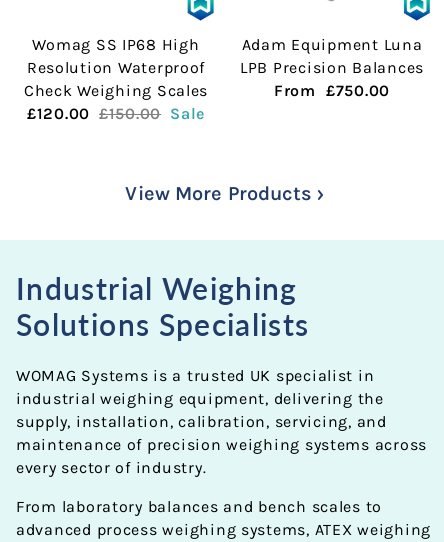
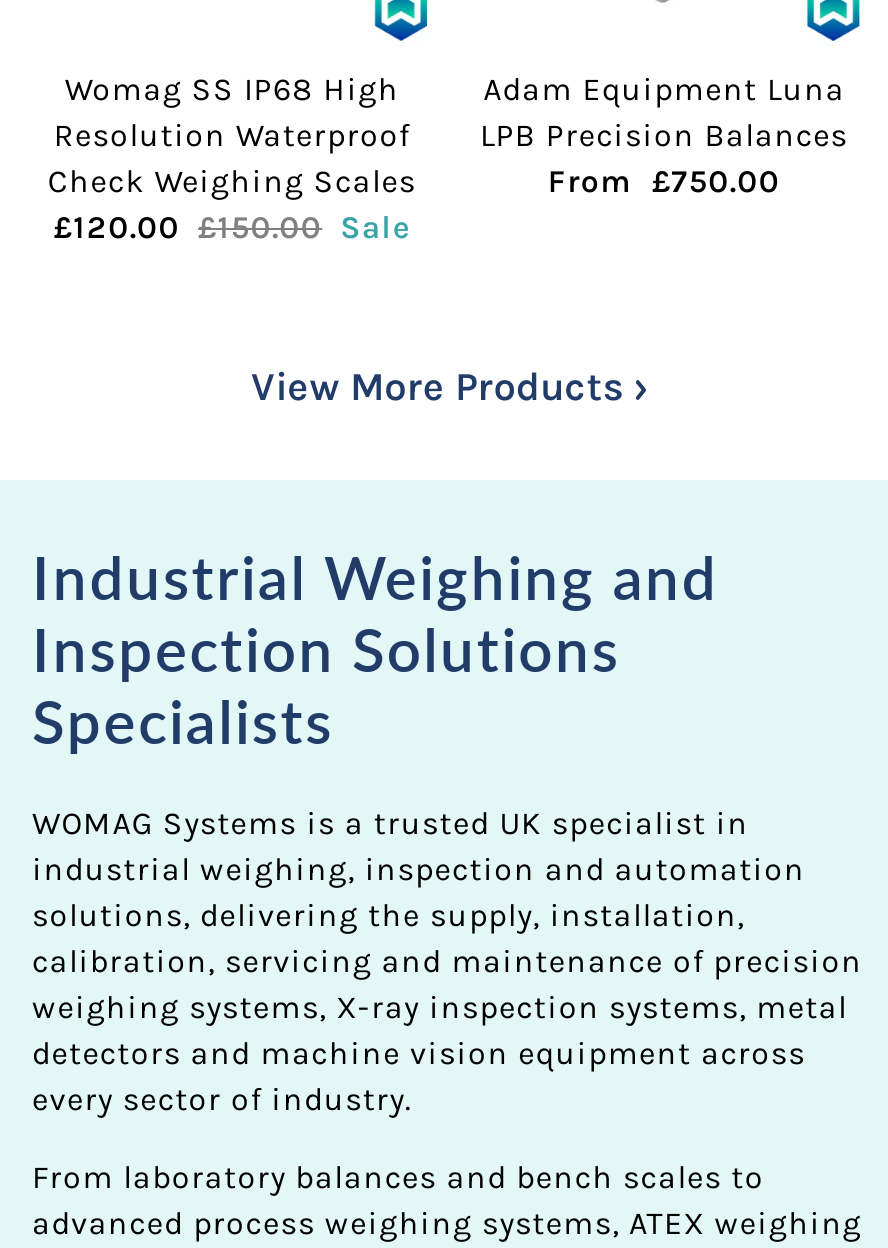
[16,270,310,342] Industrial Weighing | Solutions Specialists -> [32,540,719,756] Industrial Weighing and | Inspection Solutions | Specialists
[16,389,427,454] industrial weighing equipment, delivering the | supply, installation, calibration, servicing, and | maintenance of precision weighing systems across -> [32,851,862,1073] industrial weighing, inspection and automation | solutions, delivering the supply, installation, | calibration, servicing and maintenance of precision | weighing systems, X-ray inspection systems, metal | detectors and machine vision equipment across

